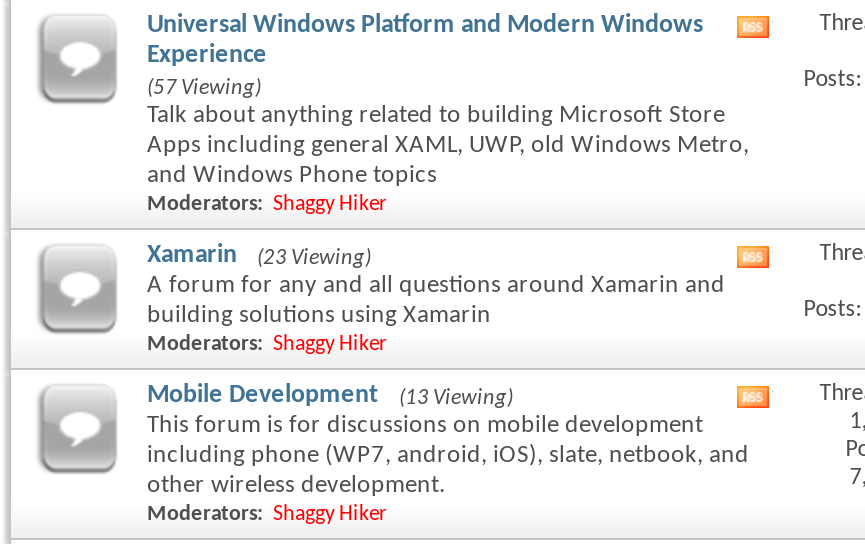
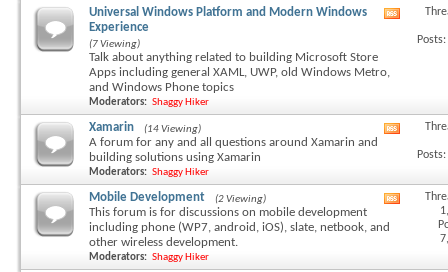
[147,78,261,100] (57 Viewing) -> [89,39,140,50] (7 Viewing)
[147,242,371,270] Xamarin (23 Viewing) -> [89,121,201,135] Xamarin (14 Viewing)
[147,382,513,410] Mobile Development (13 Viewing) -> [89,191,266,205] Mobile Development (2 Viewing)

